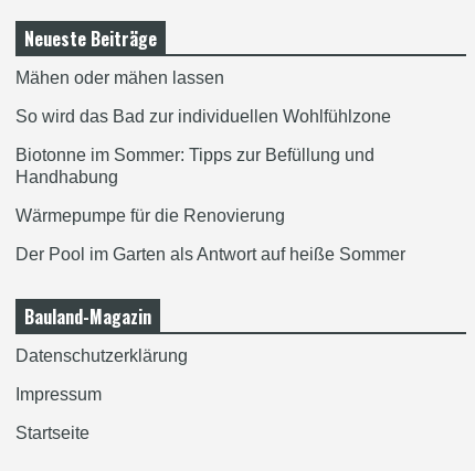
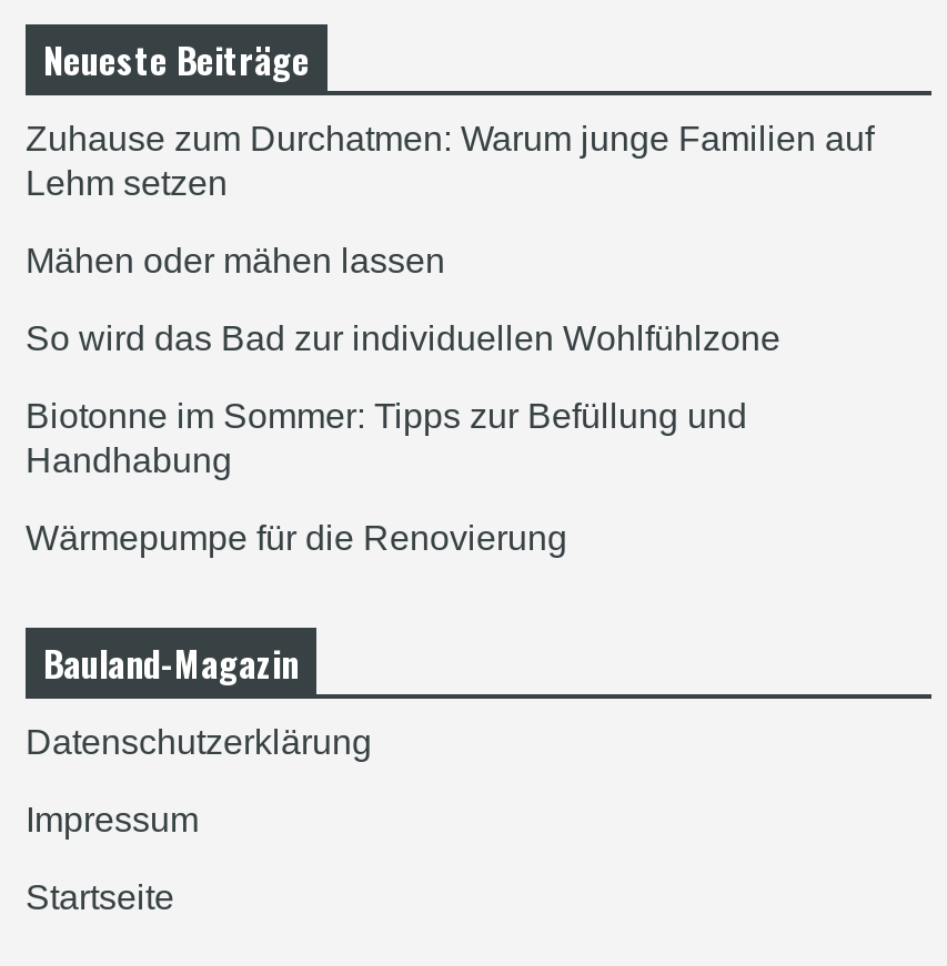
none -> [26,121,874,203] Zuhause zum Durchatmen: Warum junge Familien auf | Lehm setzen
moved [15,68,391,224] -> [26,243,780,558]: Mähen oder mähen lassen | So wird das Bad zur individuellen Wohlfühlzone | Biotonne im Sommer: Tipps zur Befüllung und | Handhabung | Wärmepumpe für die Renovierung
[15,244,405,263] Der Pool im Garten als Antwort auf heiße Sommer -> none

